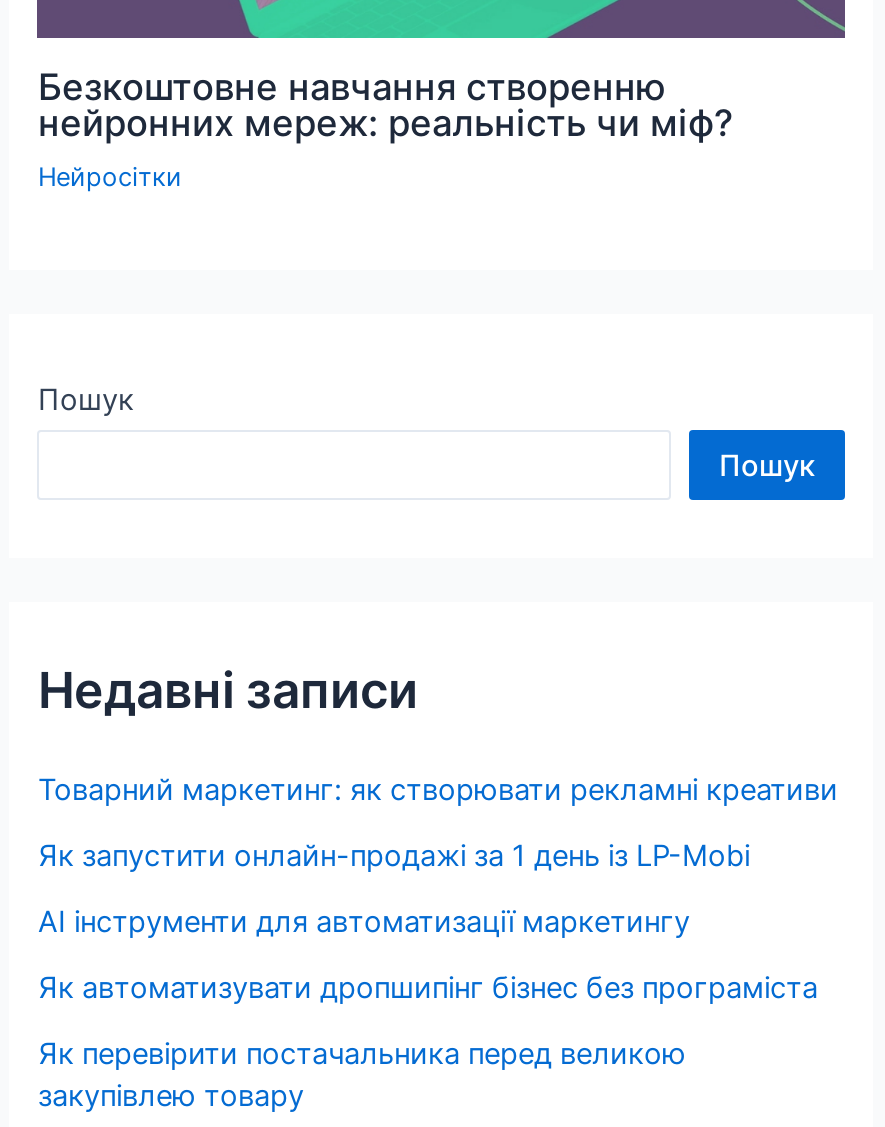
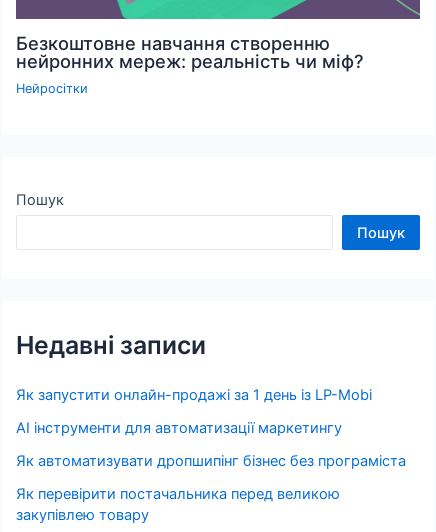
[38,772,838,808] Товарний маркетинг: як створювати рекламні креативи -> none

